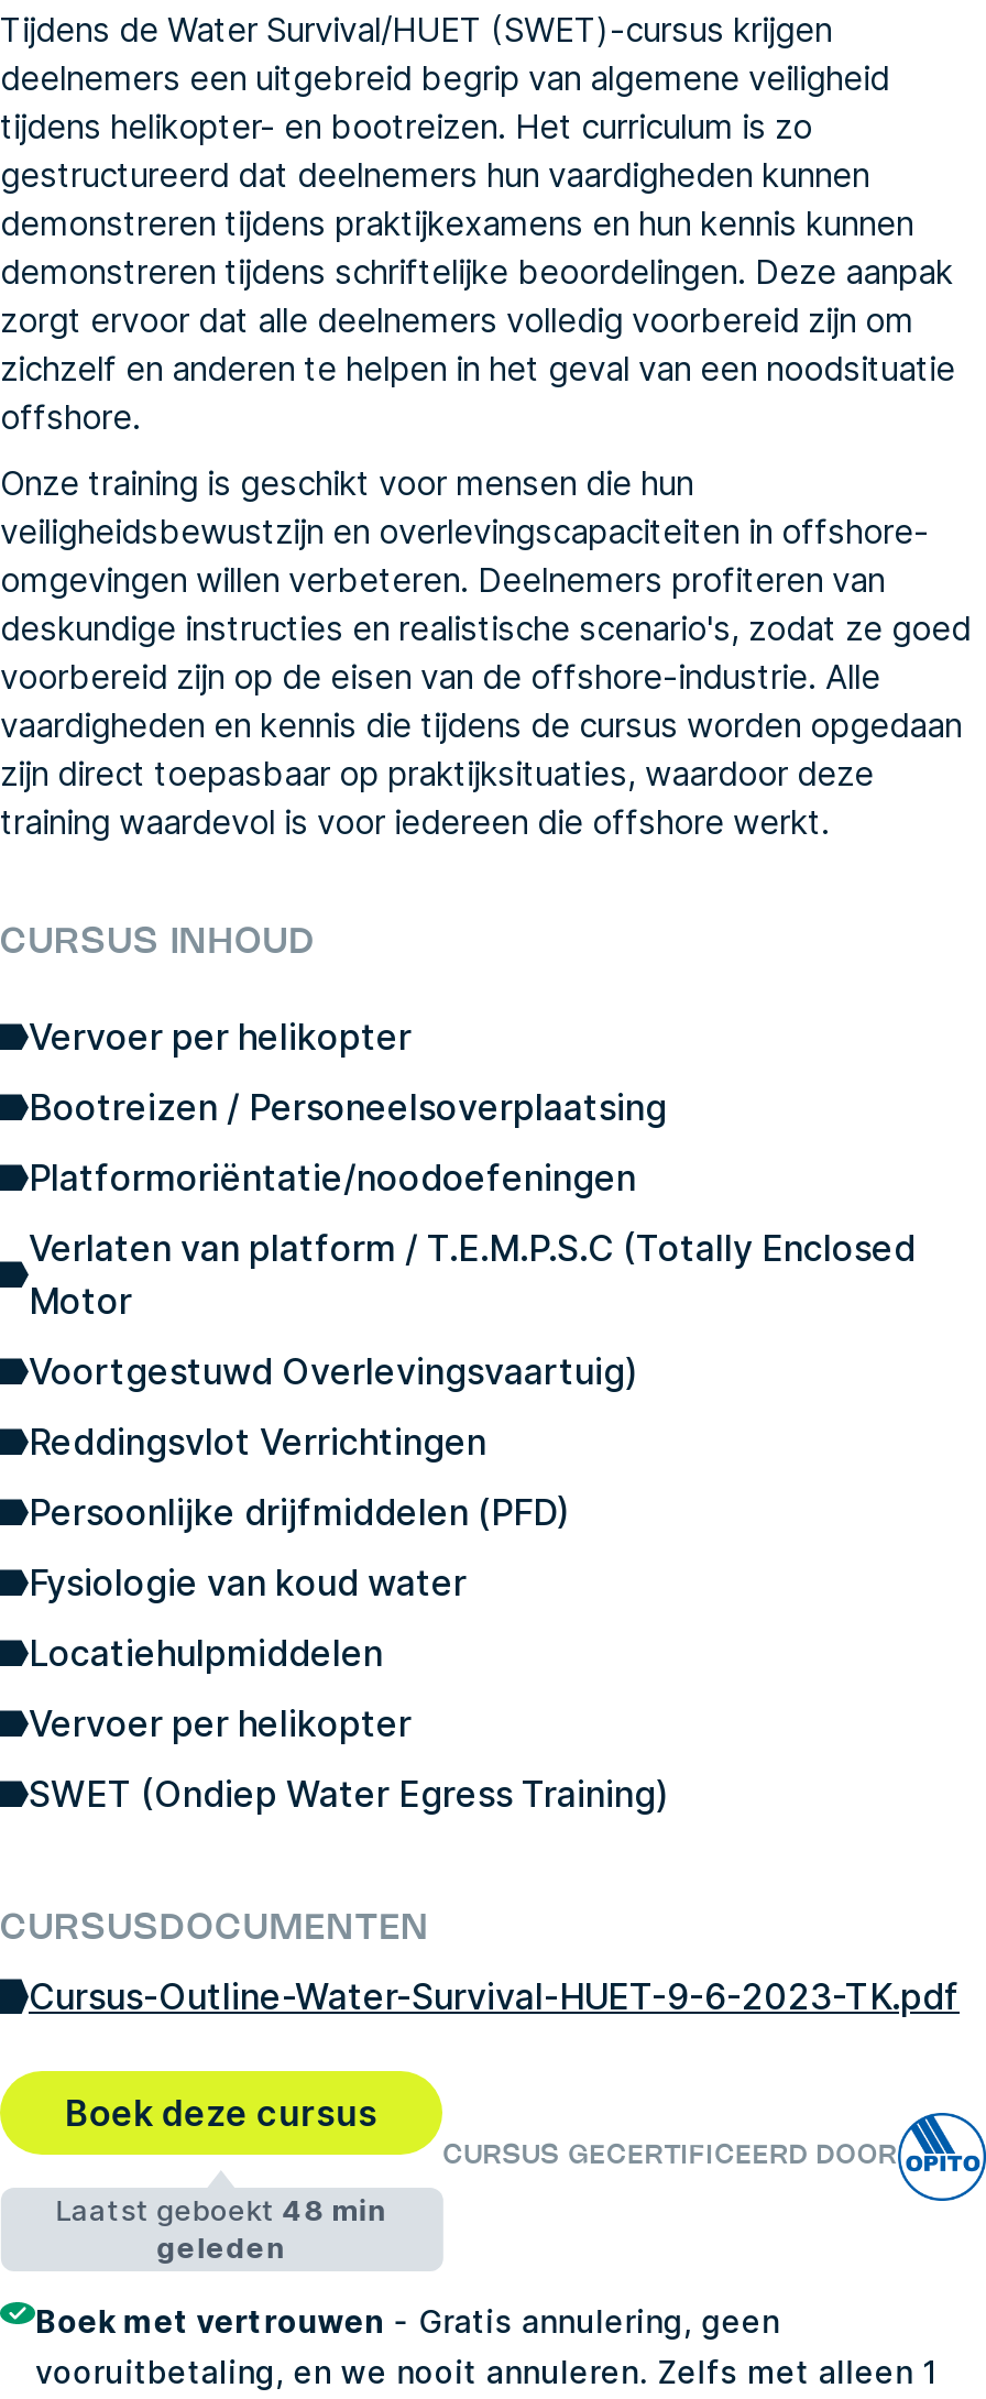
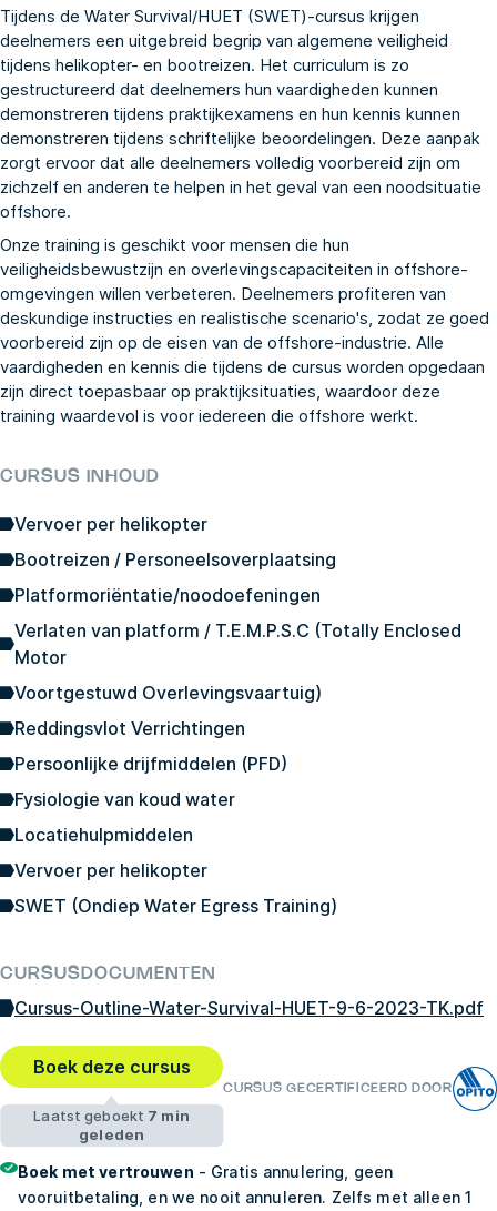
[55,2193,387,2228] Laatst geboekt 48 min -> [34,1107,190,1125] Laatst geboekt 7 min

